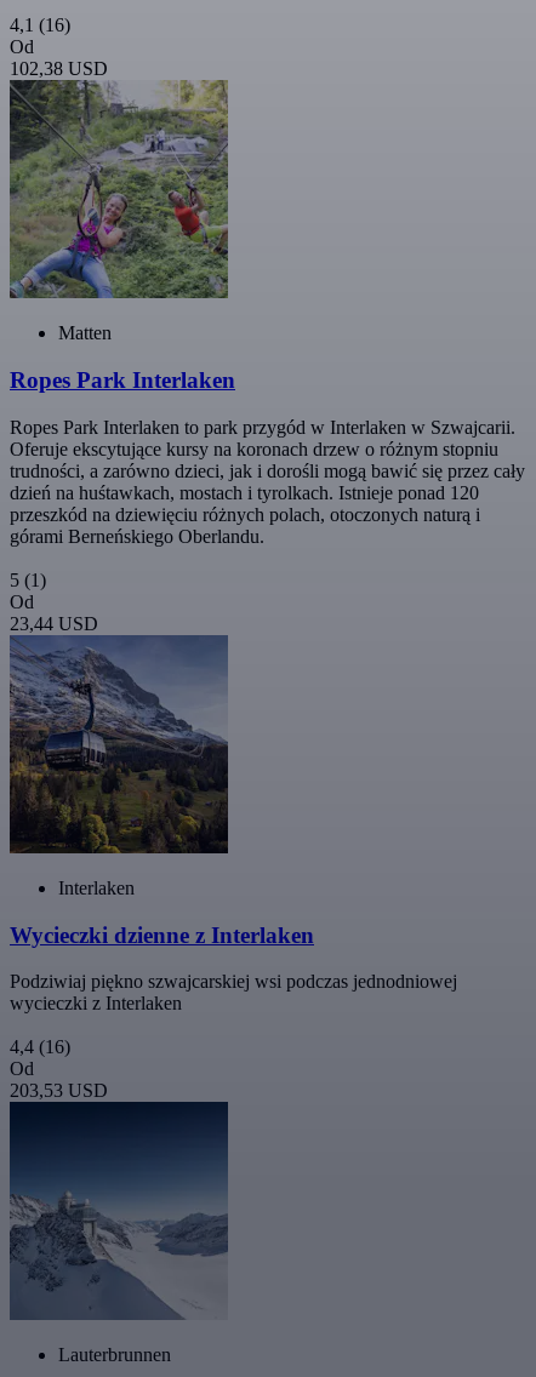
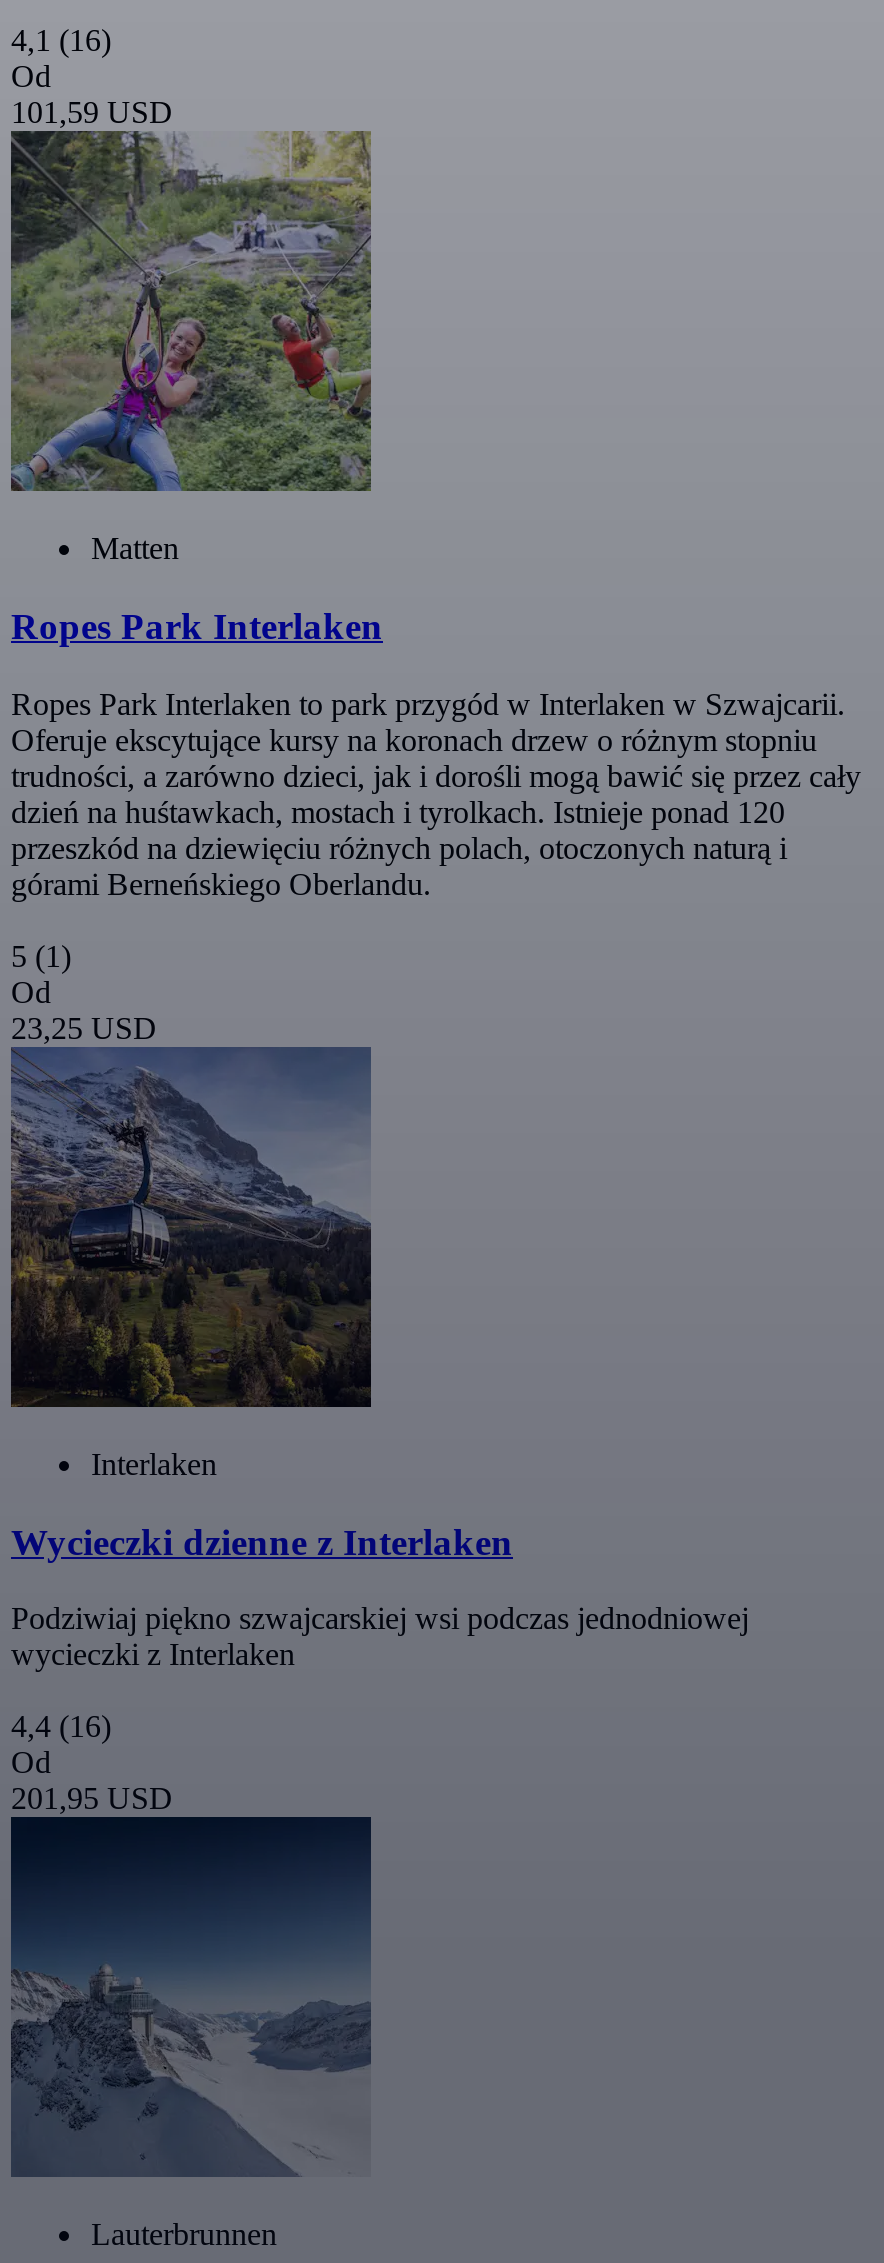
[10,59,108,79] 102,38 USD -> [11,96,173,130] 101,59 USD
[10,613,98,634] 23,44 USD -> [11,1011,157,1045] 23,25 USD
[10,1080,108,1101] 203,53 USD -> [11,1781,173,1815] 201,95 USD

